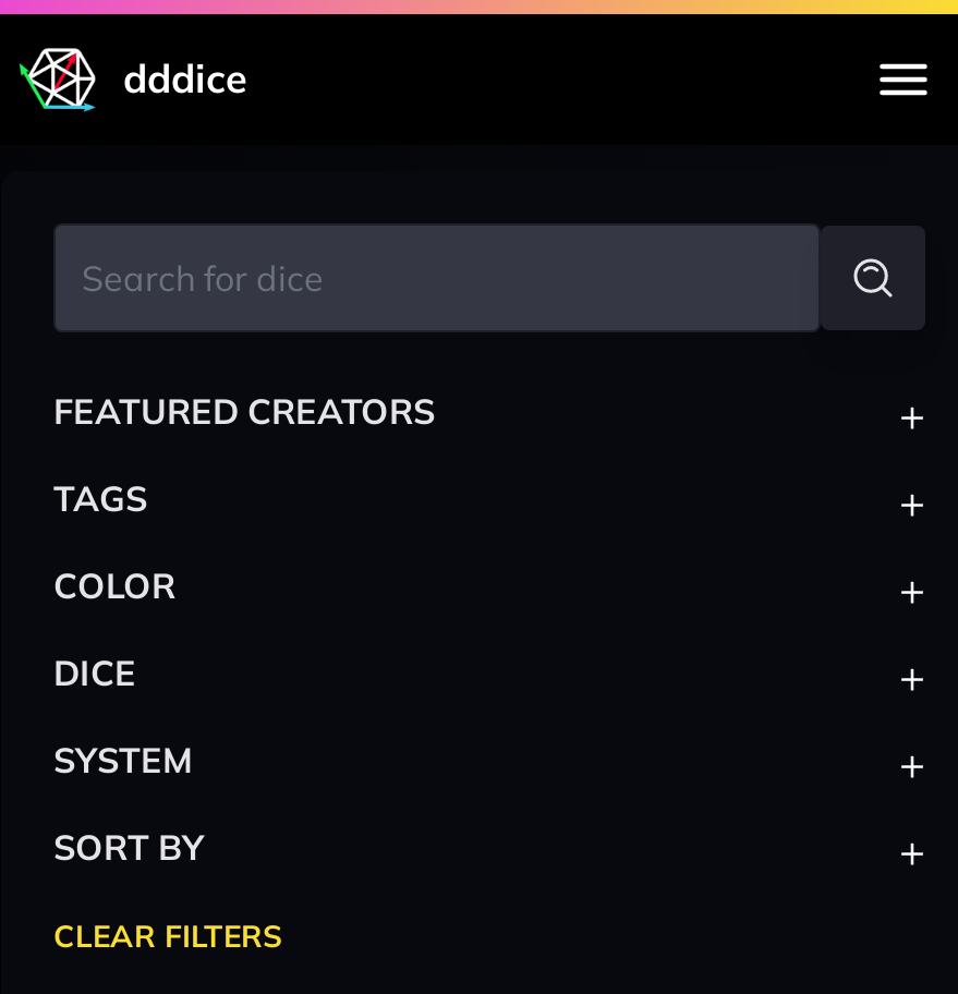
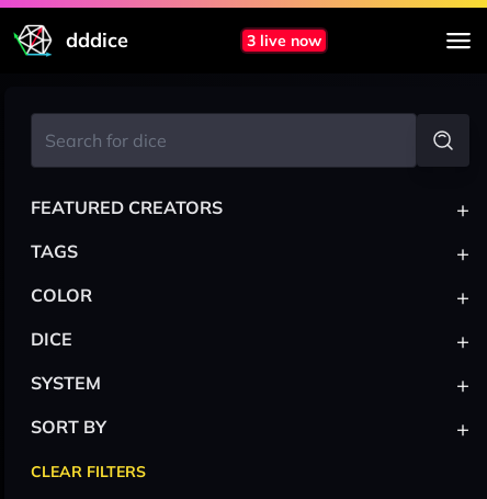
none -> [246,31,321,50] 3 live now

